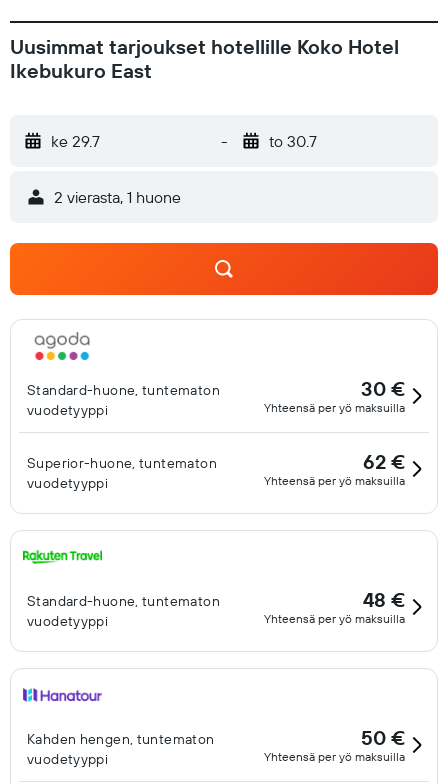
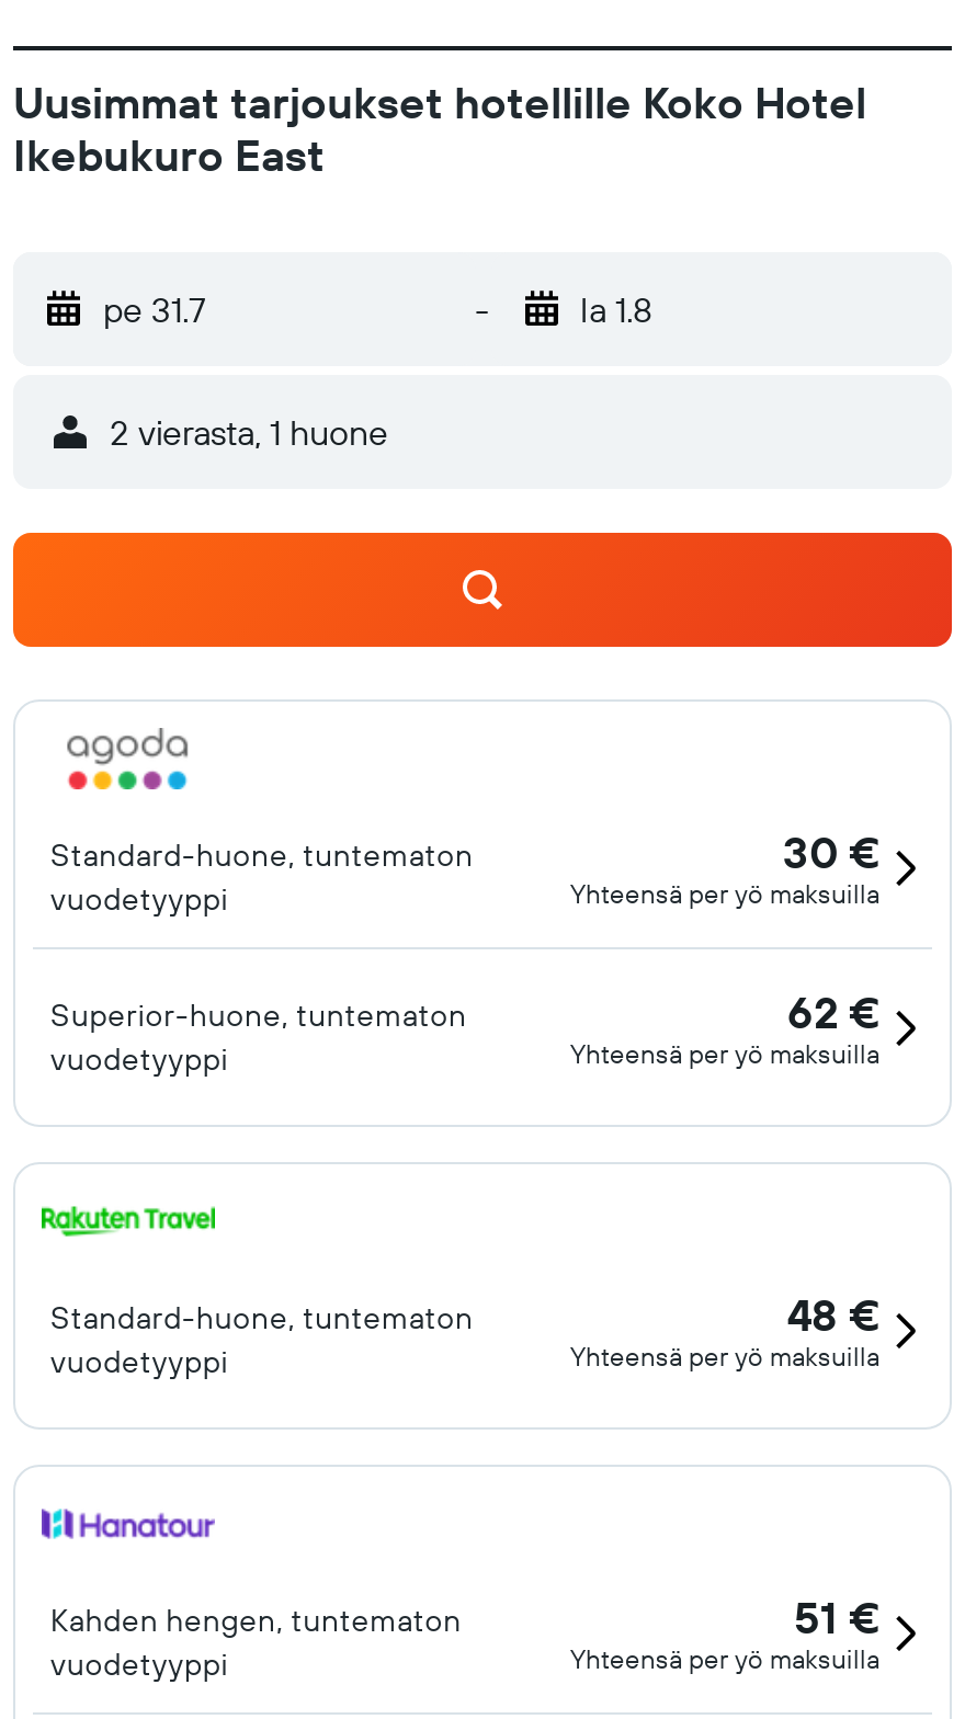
[51,131,100,151] ke 29.7 -> [103,287,206,331] pe 31.7
[268,131,316,151] to 30.7 -> [580,287,652,331] la 1.8
[361,725,405,750] 50 € -> [794,1590,879,1644] 51 €

